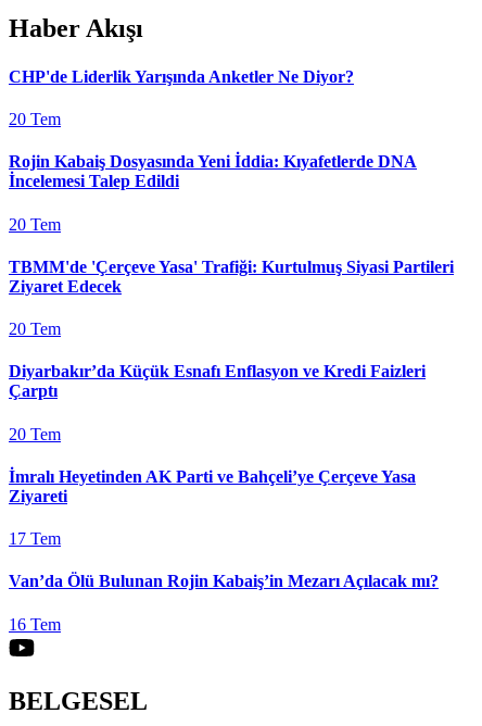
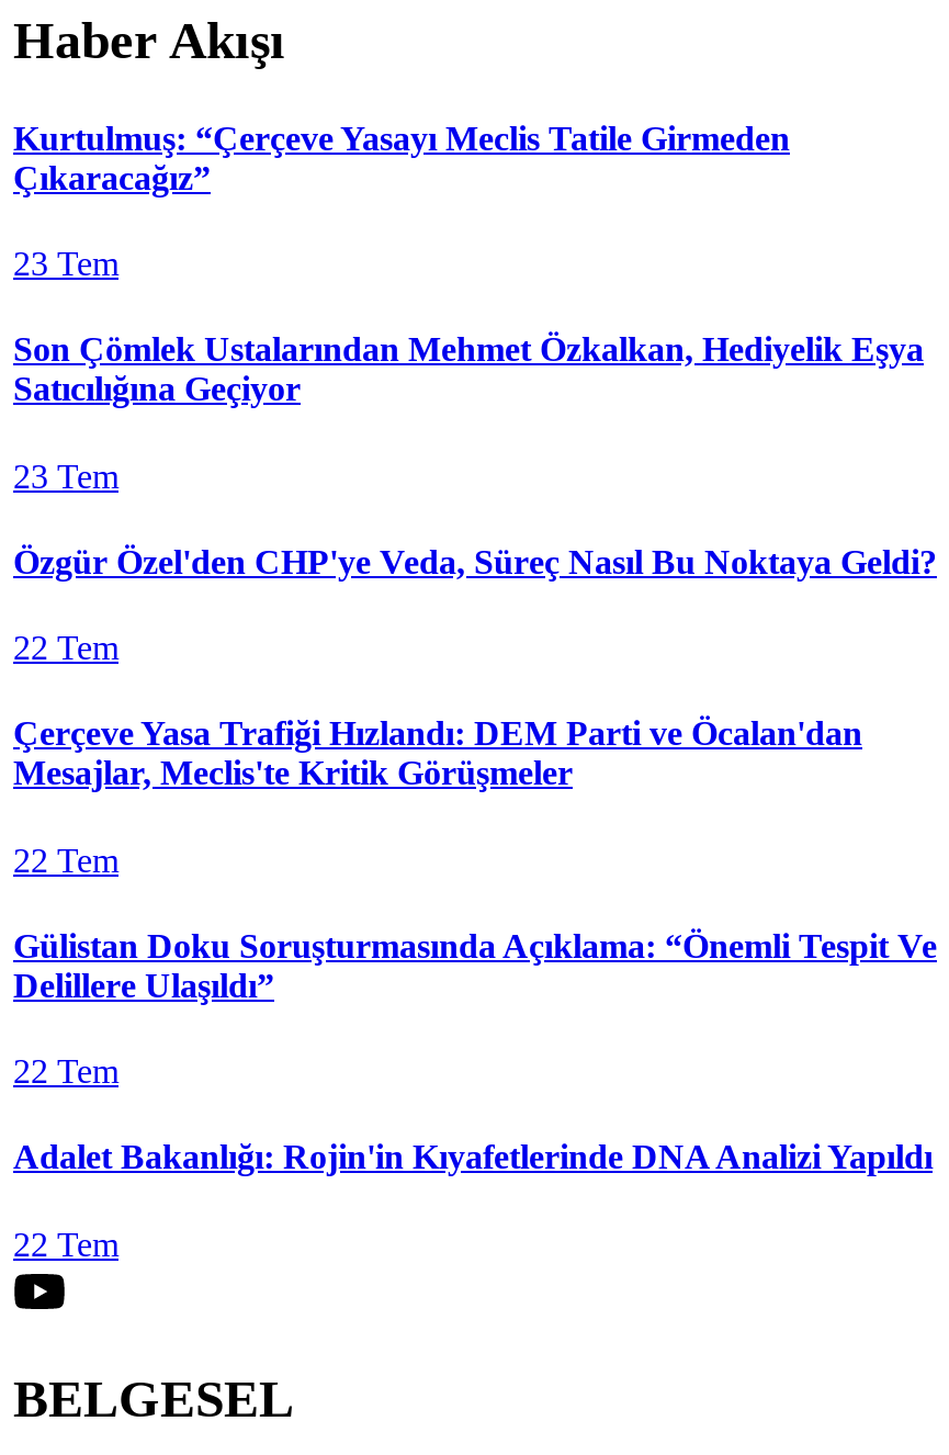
[9,67,354,86] CHP'de Liderlik Yarışında Anketler Ne Diyor? -> [13,119,790,196] Kurtulmuş: “Çerçeve Yasayı Meclis Tatile Girmeden | Çıkaracağız”
[9,110,61,128] 20 Tem -> [13,245,118,282] 23 Tem
[9,152,417,191] Rojin Kabaiş Dosyasında Yeni İddia: Kıyafetlerde DNA | İncelemesi Talep Edildi -> [13,331,924,408] Son Çömlek Ustalarından Mehmet Özkalkan, Hediyelik Eşya | Satıcılığına Geçiyor
[9,215,61,233] 20 Tem -> [13,456,118,494] 23 Tem
[9,257,454,295] TBMM'de 'Çerçeve Yasa' Trafiği: Kurtulmuş Siyasi Partileri | Ziyaret Edecek -> [13,543,937,580] Özgür Özel'den CHP'ye Veda, Süreç Nasıl Bu Noktaya Geldi?
[9,320,61,338] 20 Tem -> [13,629,118,666] 22 Tem
[9,362,426,400] Diyarbakır’da Küçük Esnafı Enflasyon ve Kredi Faizleri | Çarptı -> [13,715,862,792] Çerçeve Yasa Trafiği Hızlandı: DEM Parti ve Öcalan'dan | Mesajlar, Meclis'te Kritik Görüşmeler
[9,425,61,443] 20 Tem -> [13,841,118,878] 22 Tem
[9,467,416,505] İmralı Heyetinden AK Parti ve Bahçeli’ye Çerçeve Yasa | Ziyareti -> [13,927,937,1004] Gülistan Doku Soruşturmasında Açıklama: “Önemli Tespit Ve | Delillere Ulaşıldı”
[9,529,61,548] 17 Tem -> [13,1053,118,1090] 22 Tem
[9,572,439,591] Van’da Ölü Bulunan Rojin Kabaiş’in Mezarı Açılacak mı? -> [13,1139,933,1176] Adalet Bakanlığı: Rojin'in Kıyafetlerinde DNA Analizi Yapıldı
[9,615,61,633] 16 Tem -> [13,1225,118,1262] 22 Tem

